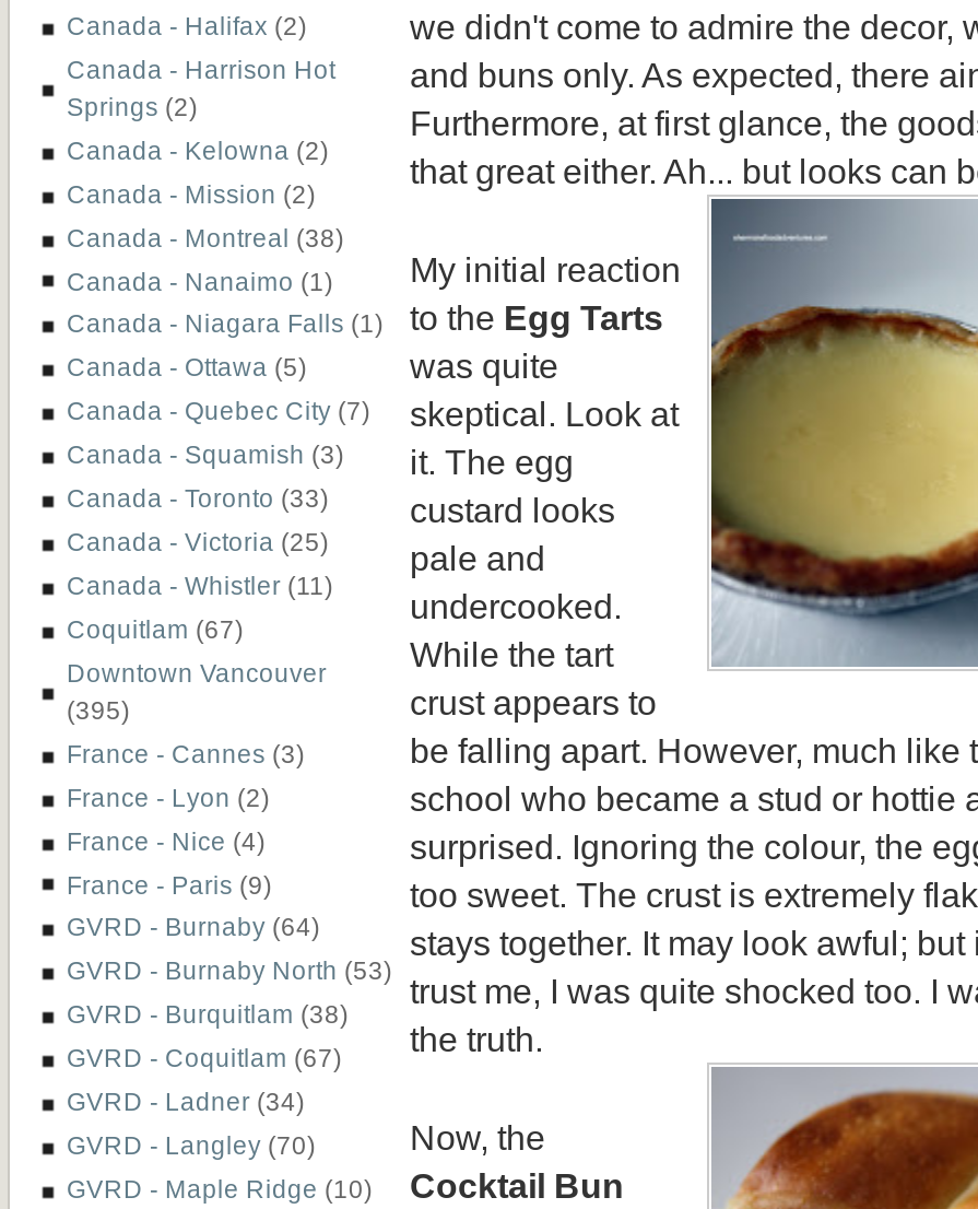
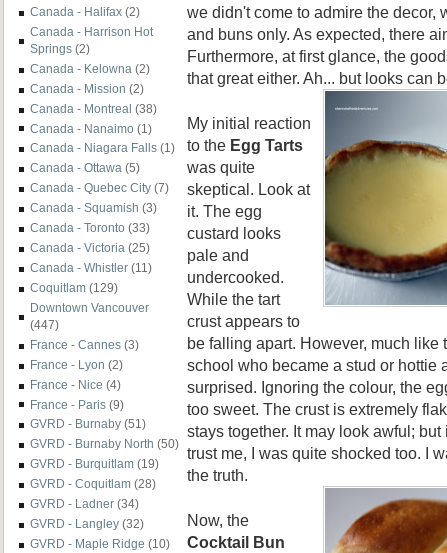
[67,614,244,643] Coquitlam (67) -> [30,281,118,294] Coquitlam (129)
[67,695,130,723] (395) -> [30,318,59,331] (447)
[67,913,320,941] GVRD - Burnaby (64) -> [30,417,146,430] GVRD - Burnaby (51)
[67,956,392,985] GVRD - Burnaby North (53) -> [30,437,179,450] GVRD - Burnaby North (50)
[67,1000,349,1028] GVRD - Burquitlam (38) -> [30,457,159,470] GVRD - Burquitlam (19)
[67,1043,342,1072] GVRD - Coquitlam (67) -> [30,477,156,490] GVRD - Coquitlam (28)
[67,1131,316,1159] GVRD - Langley (70) -> [30,517,144,530] GVRD - Langley (32)

